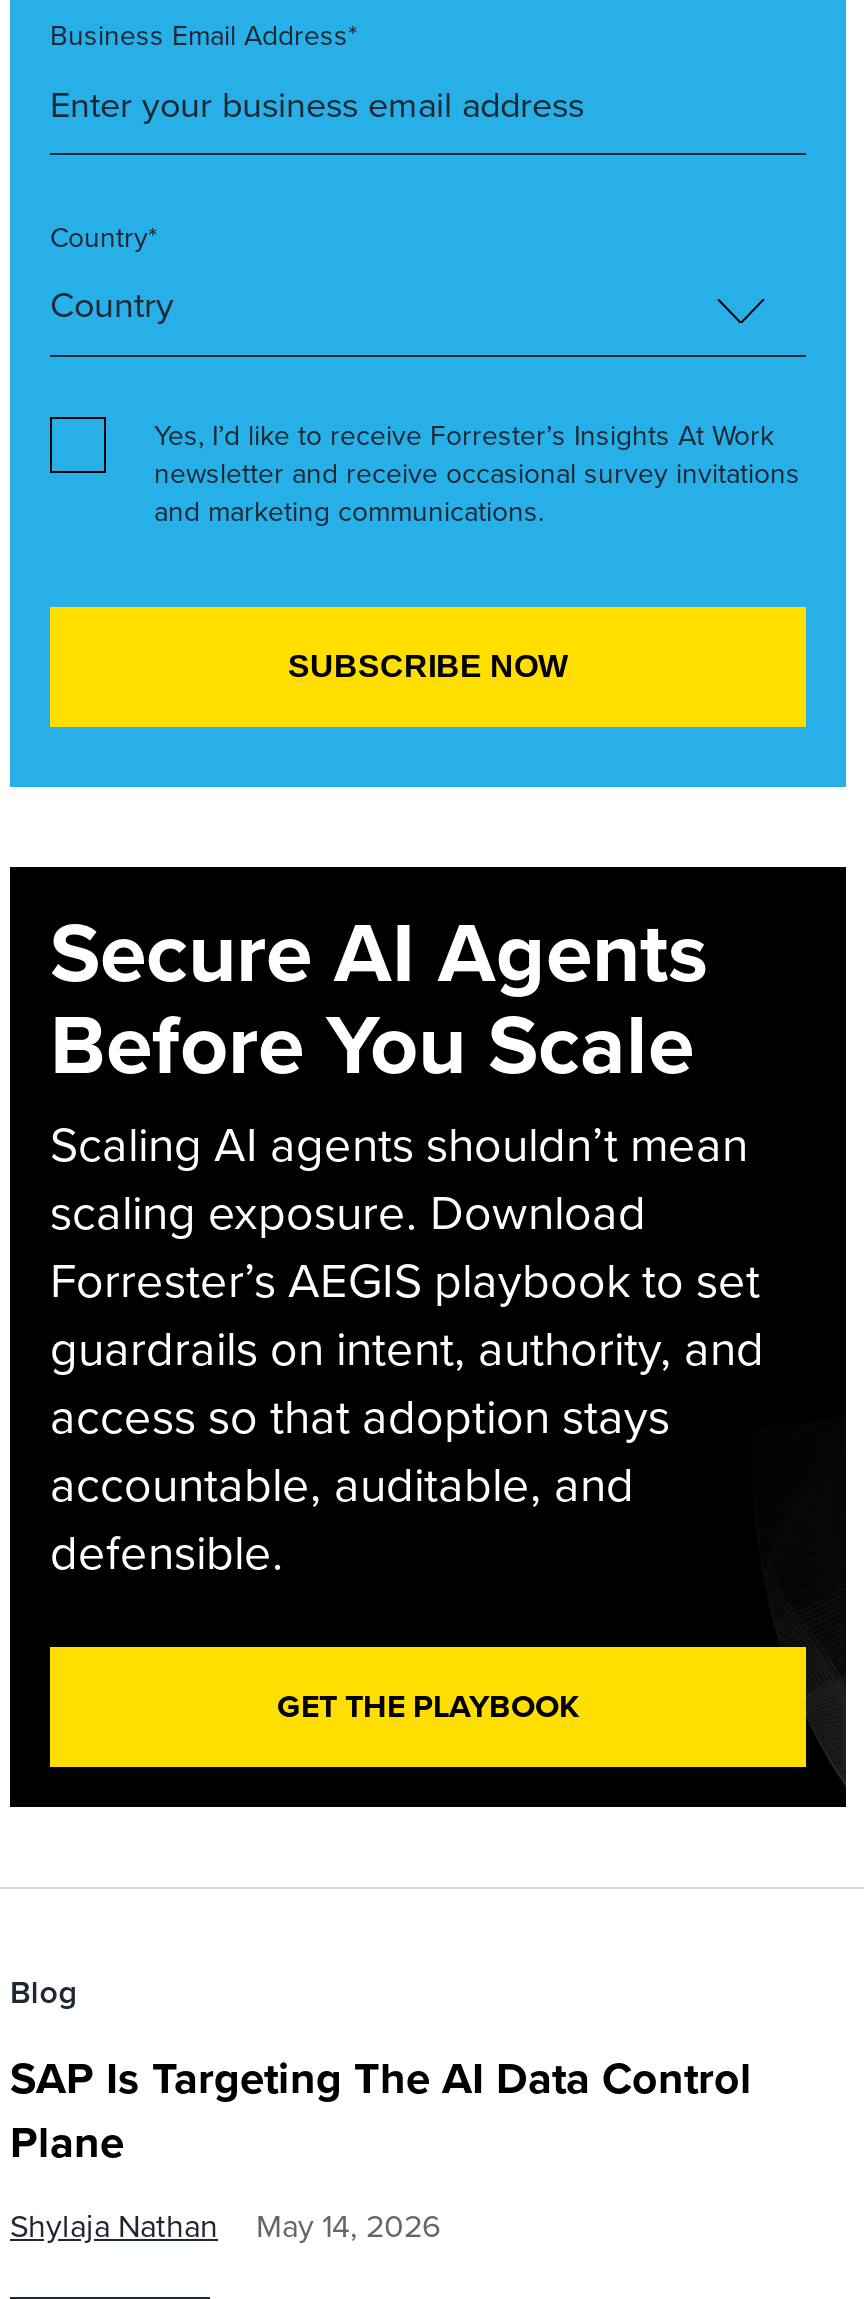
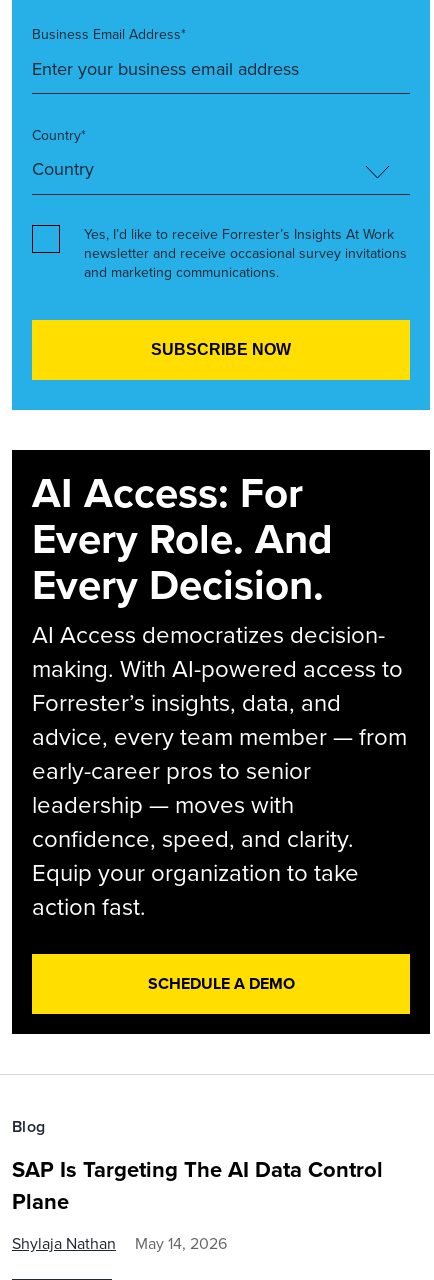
[50,891,764,1589] Secure AI Agents | Before You Scale | Scaling AI agents shouldn’t mean | scaling exposure. Download | Forrester’s AEGIS playbook to set | guardrails on intent, authority, and | access so that adoption stays | accountable, auditable, and | defensible. -> [32,462,407,925] AI Access: For | Every Role. And | Every Decision. | AI Access democratizes decision- | making. With AI-powered access to | Forrester’s insights, data, and | advice, every team member — from | early-career pros to senior | leadership — moves with | confidence, speed, and clarity. | Equip your organization to take | action fast.
[277,1683,579,1729] GET THE PLAYBOOK -> [147,972,294,995] SCHEDULE A DEMO

